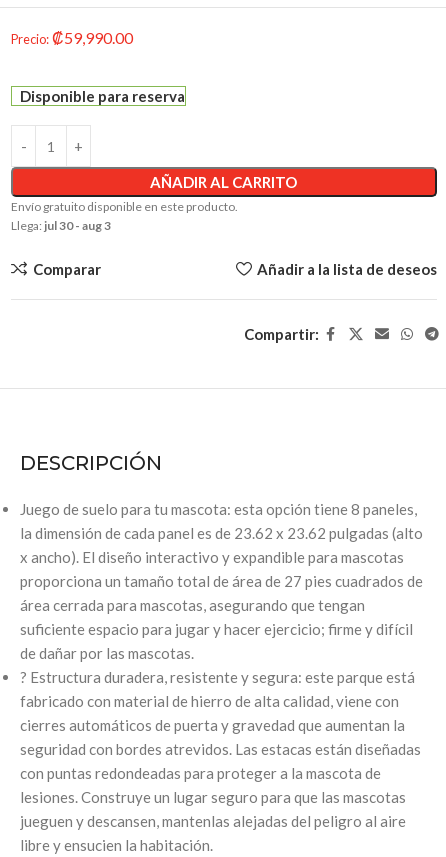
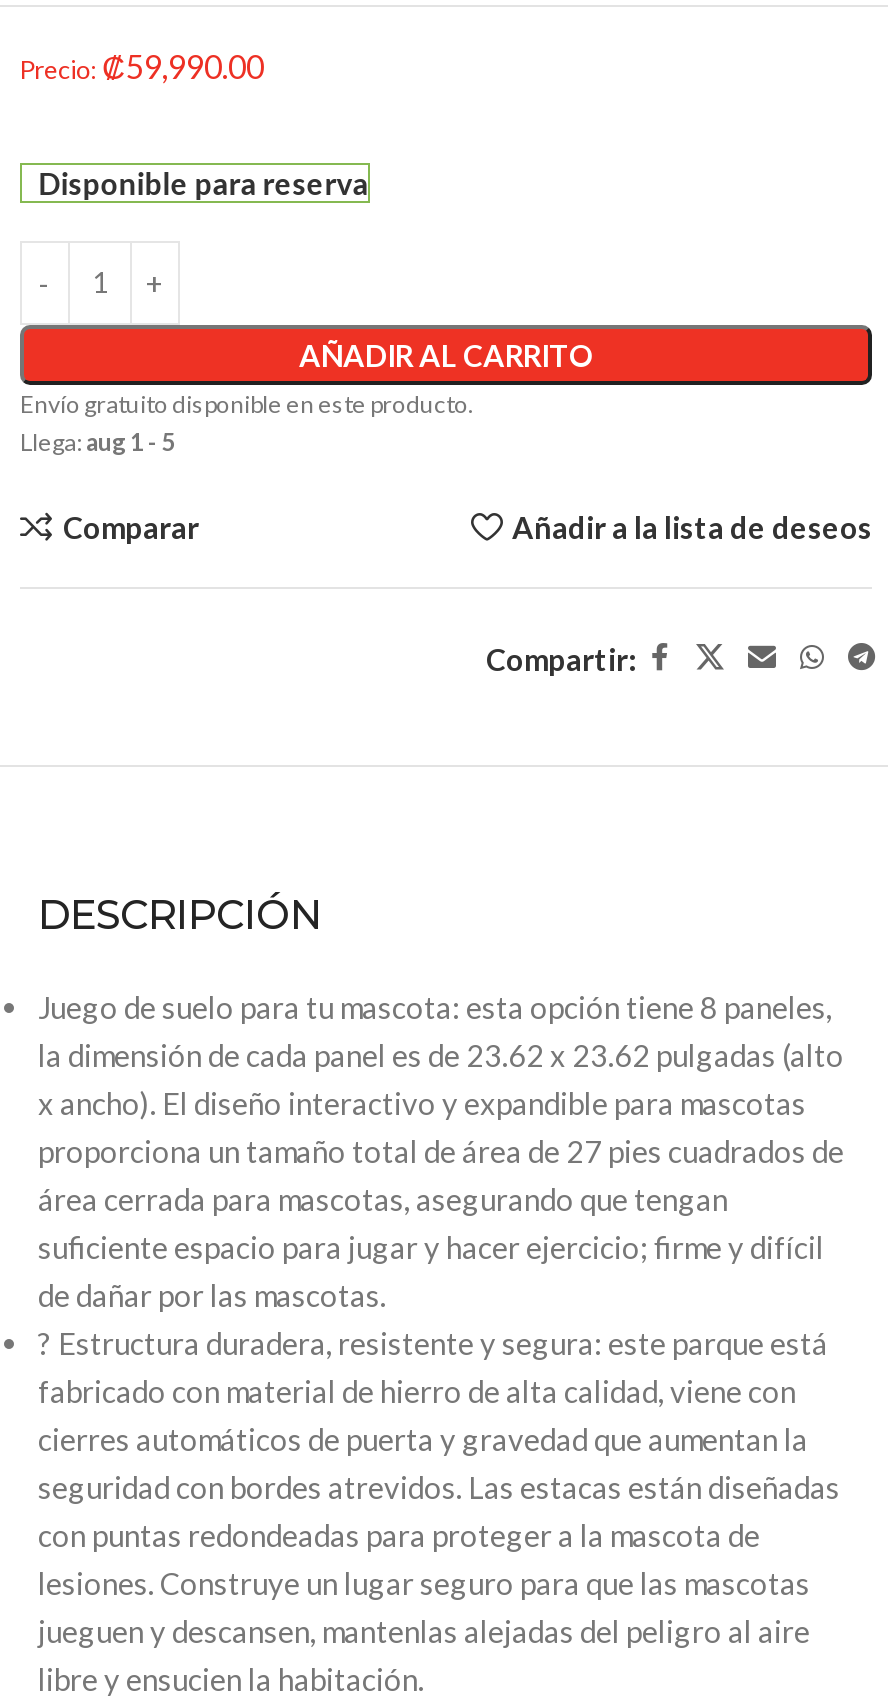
[11,218,111,233] Llega: jul 30 - aug 3 -> [20,426,176,456] Llega: aug 1 - 5

